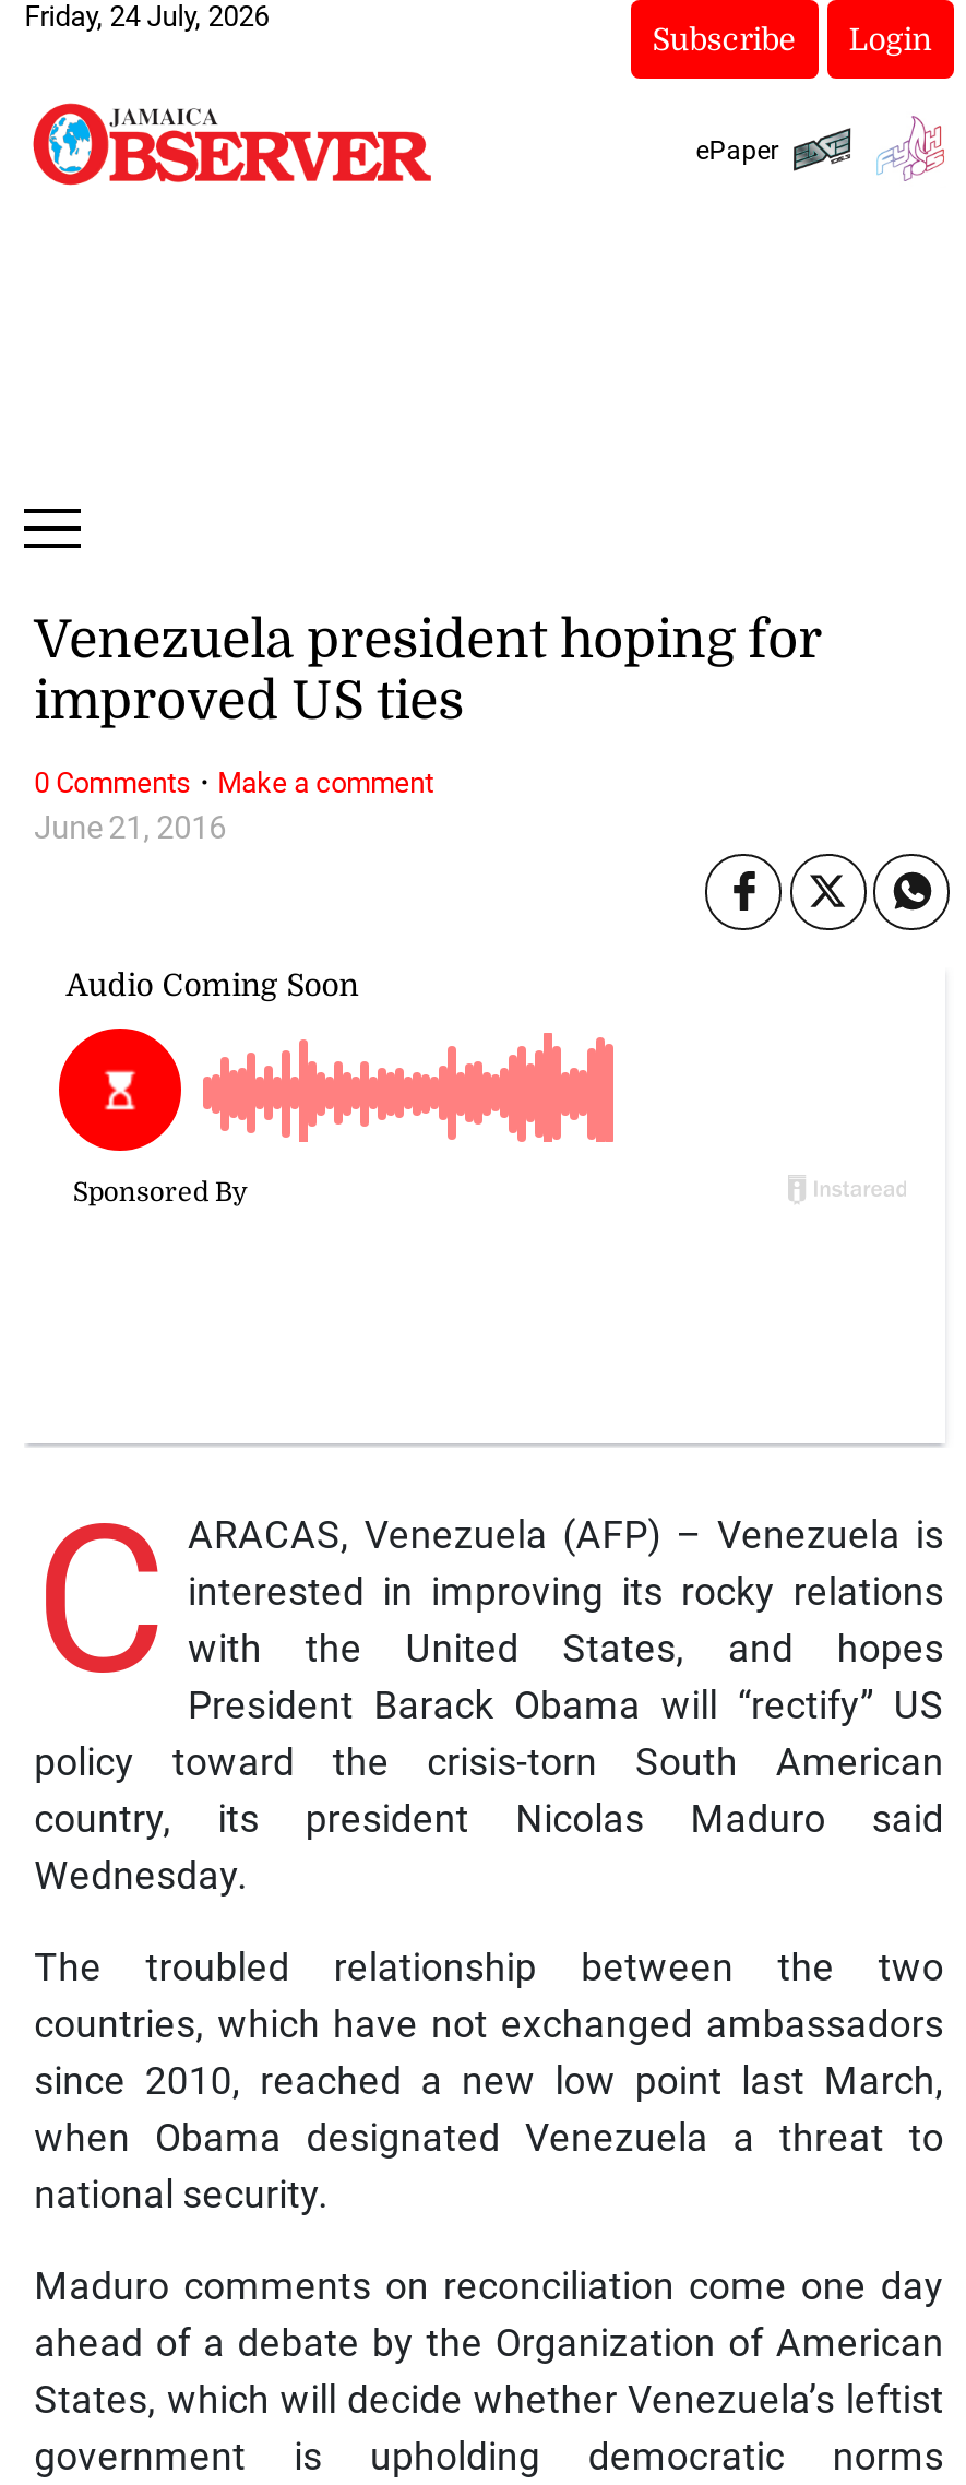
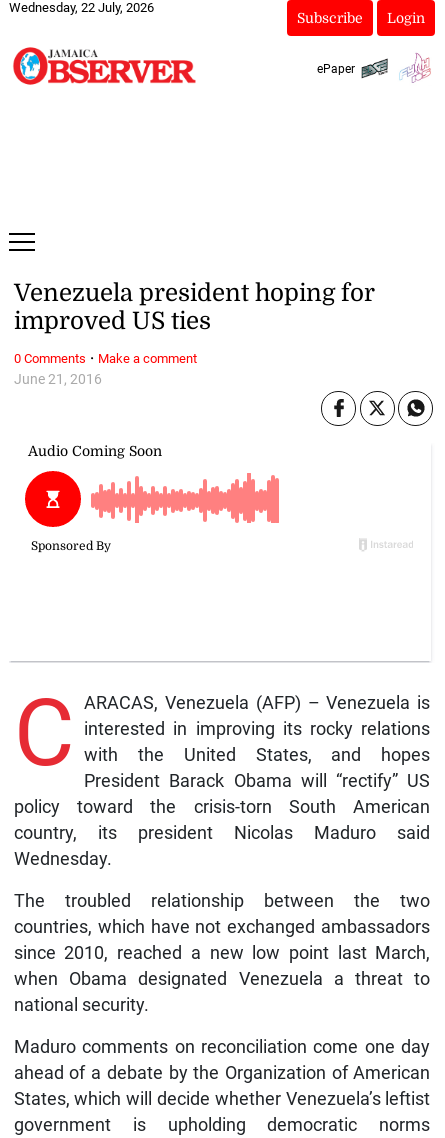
[24,0,269,33] Friday, 24 July, 2026 -> [9,0,154,15] Wednesday, 22 July, 2026

